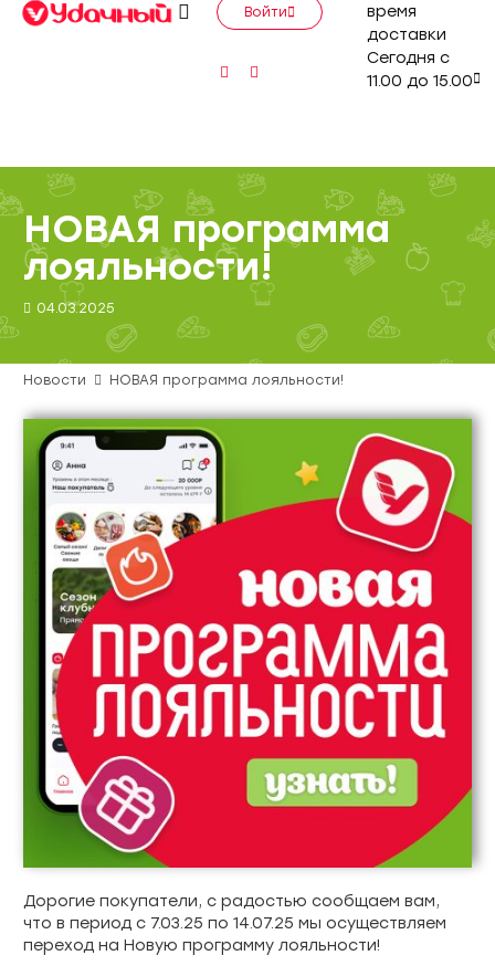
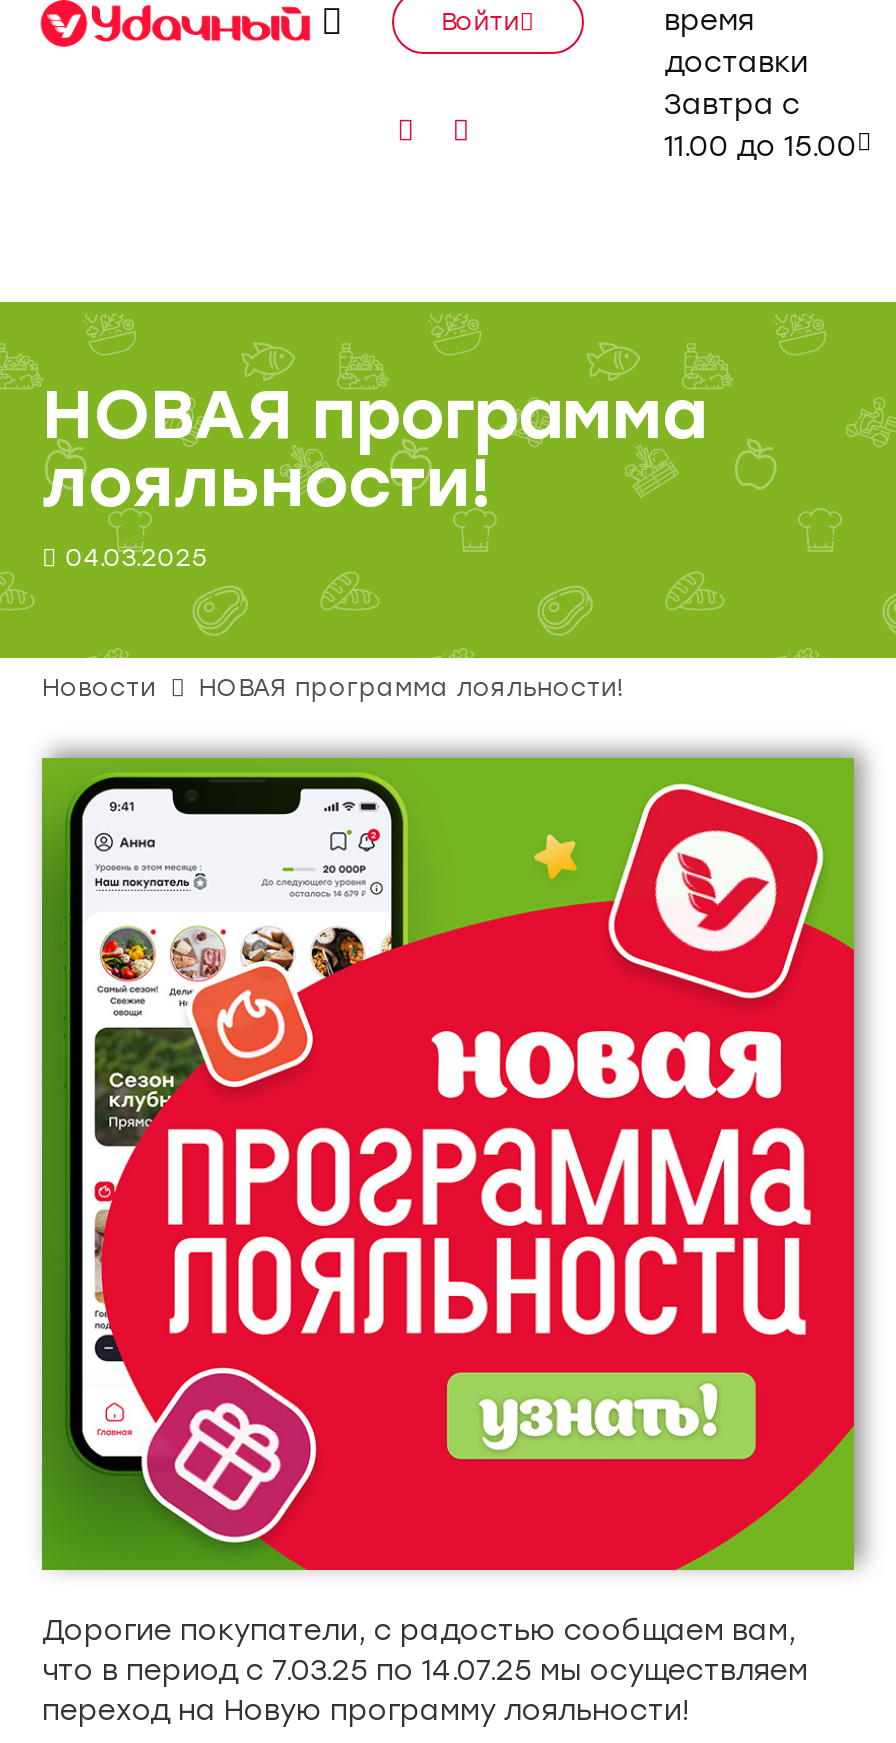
[367,49,450,67] Сегодня с -> [664,88,800,122] Завтра с

